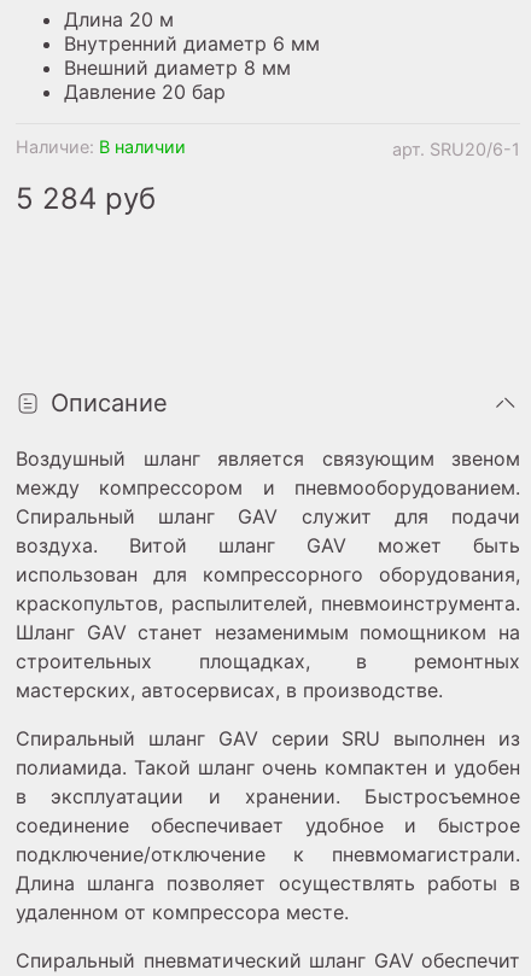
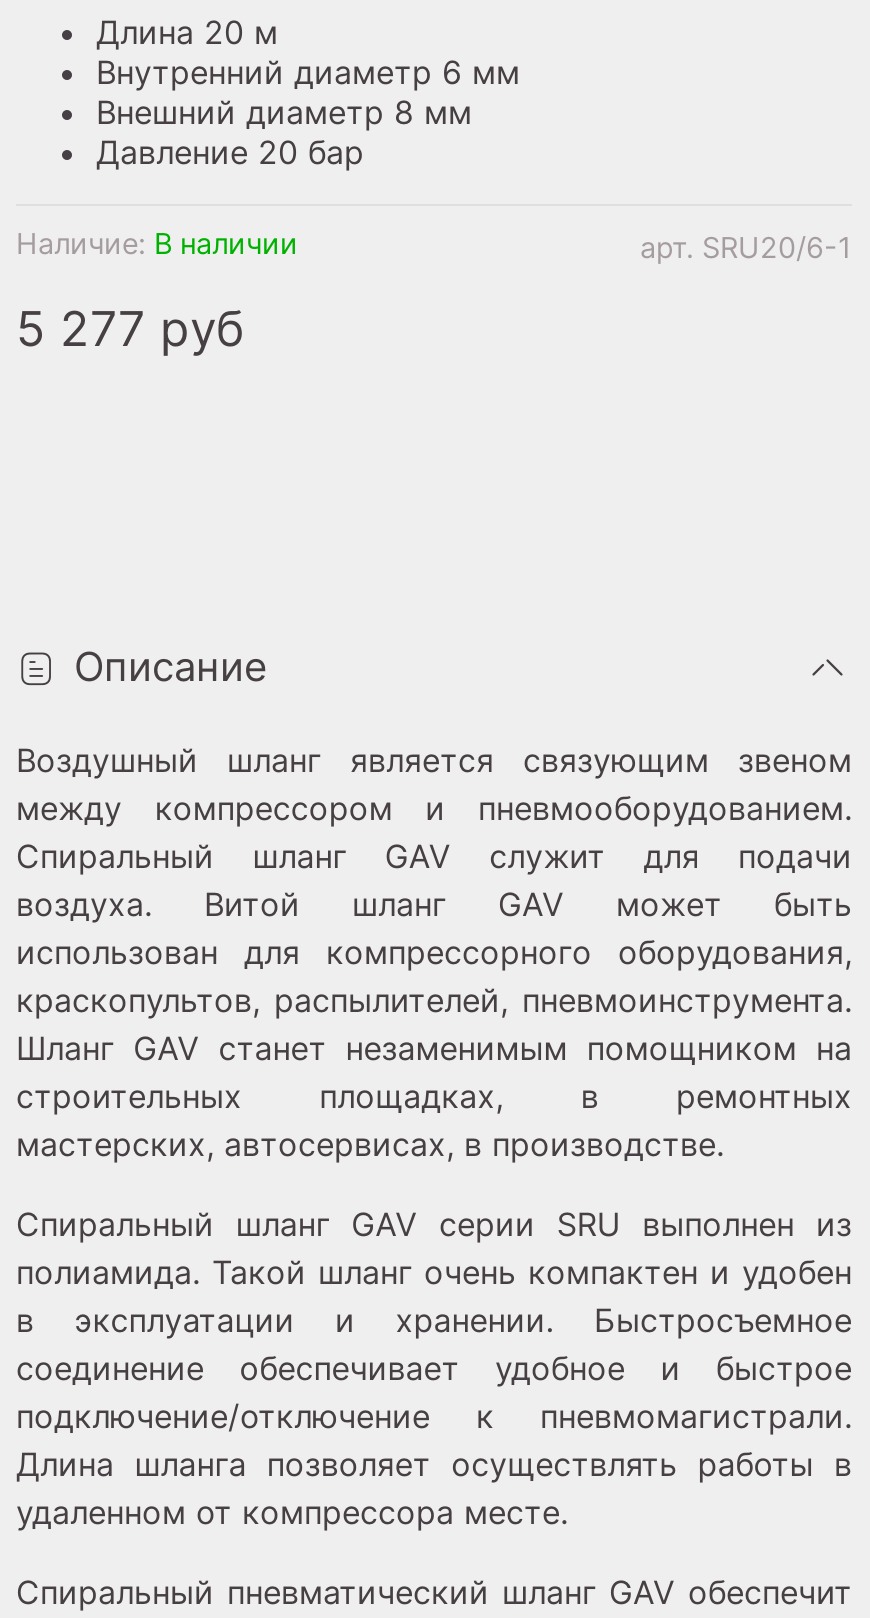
[16,181,156,216] 5 284 руб -> [16,299,244,357] 5 277 руб

